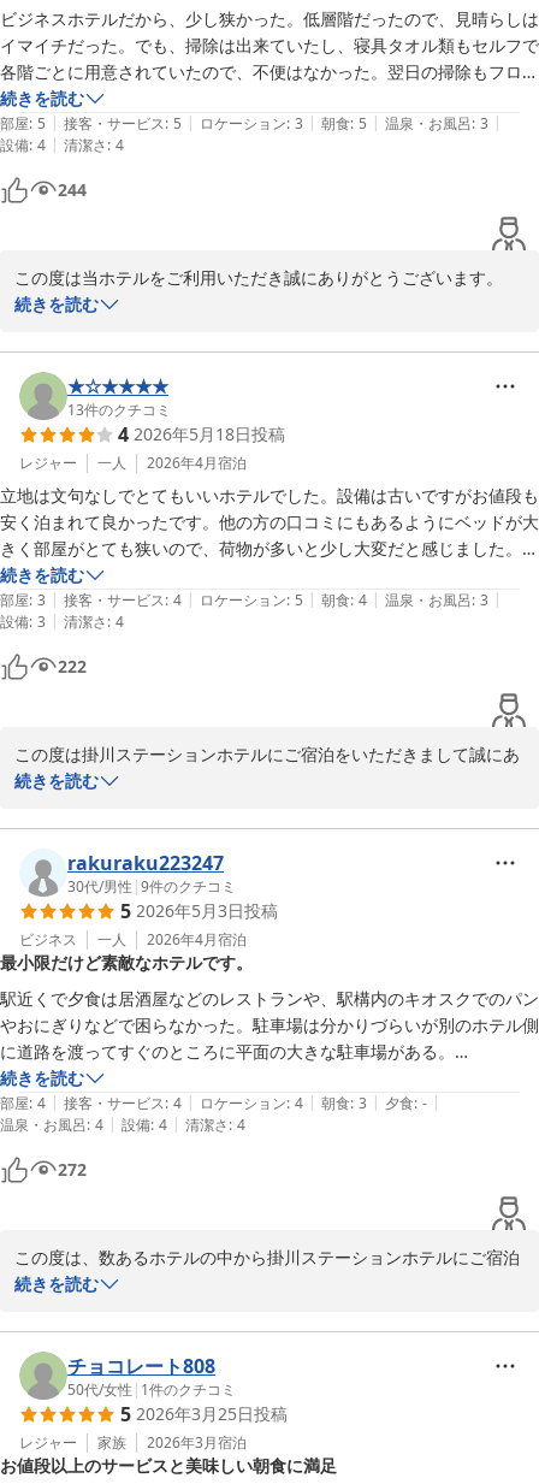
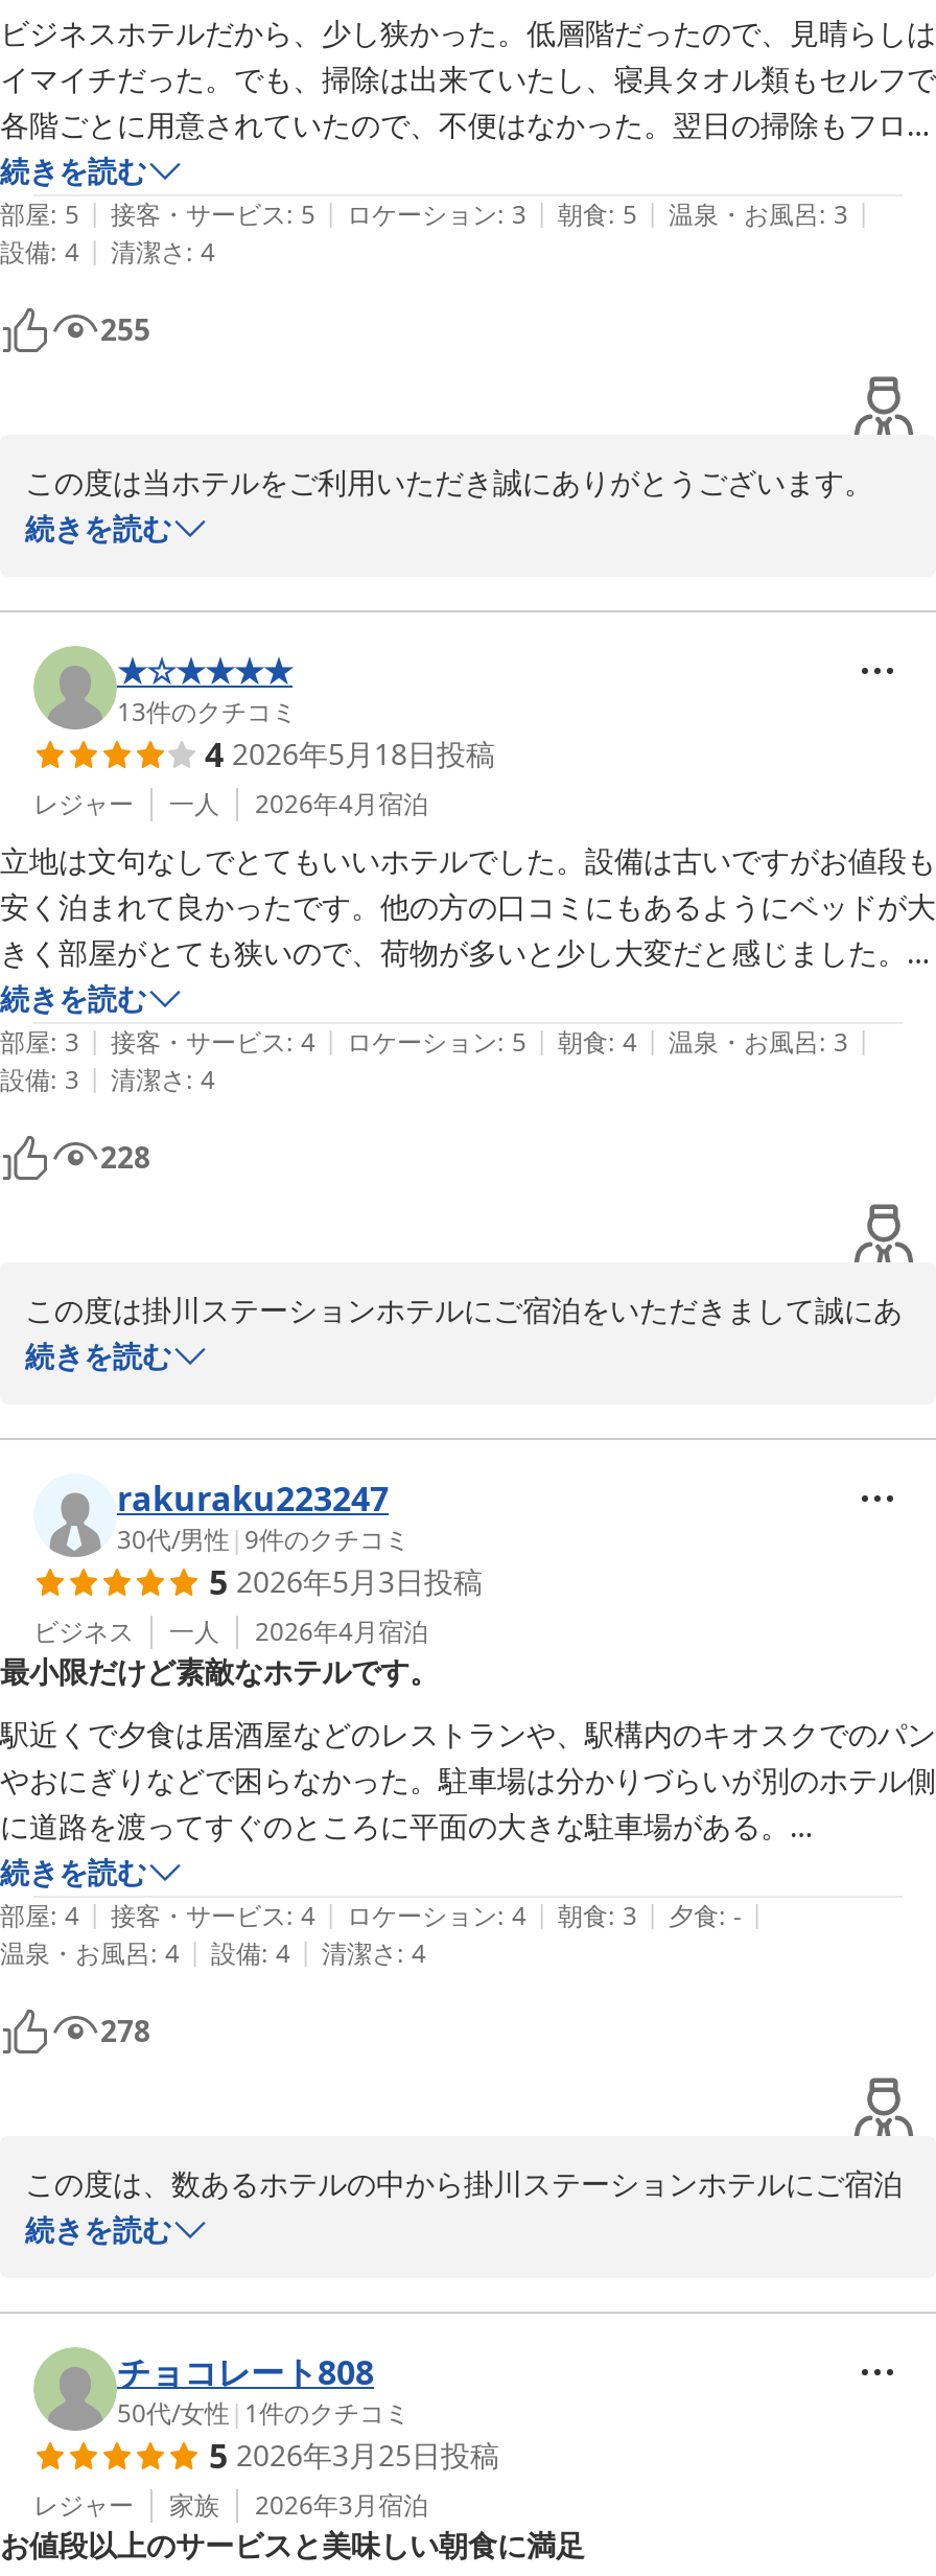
[58,178,87,201] 244 -> [100,309,150,349] 255
[58,655,87,678] 222 -> [100,1137,150,1177] 228
[58,1158,87,1181] 272 -> [100,2011,150,2050] 278

